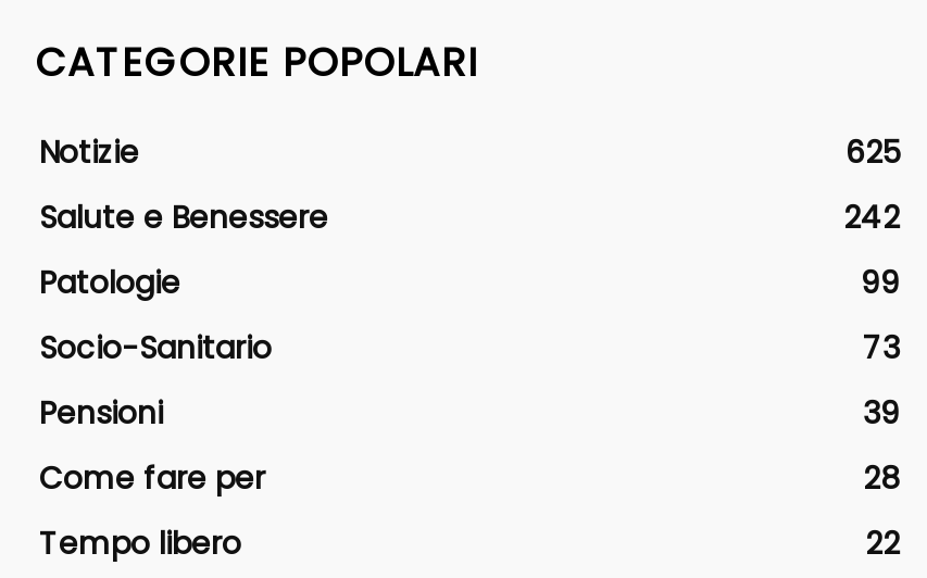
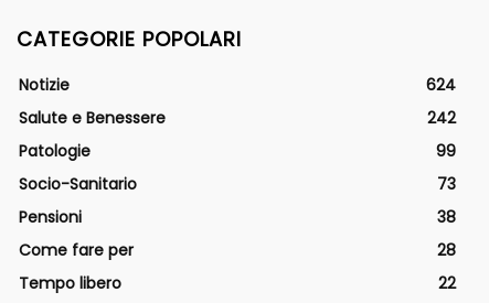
[845,130,900,174] 625 -> [426,74,456,96] 624
[863,391,900,435] 39 -> [437,207,456,229] 38

